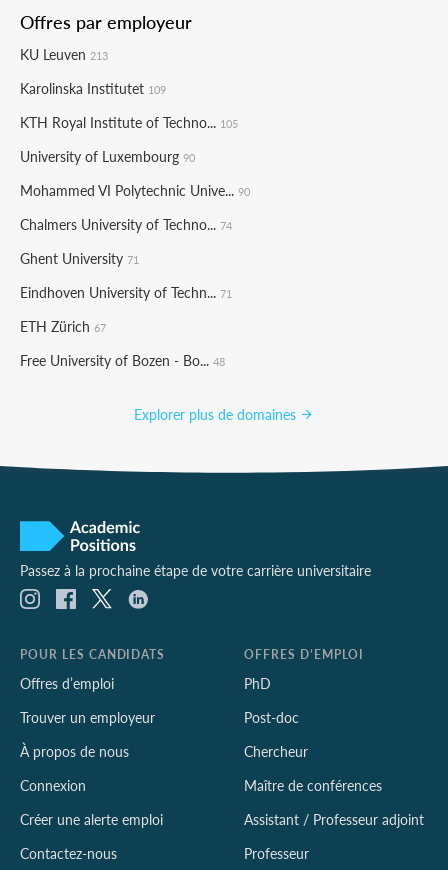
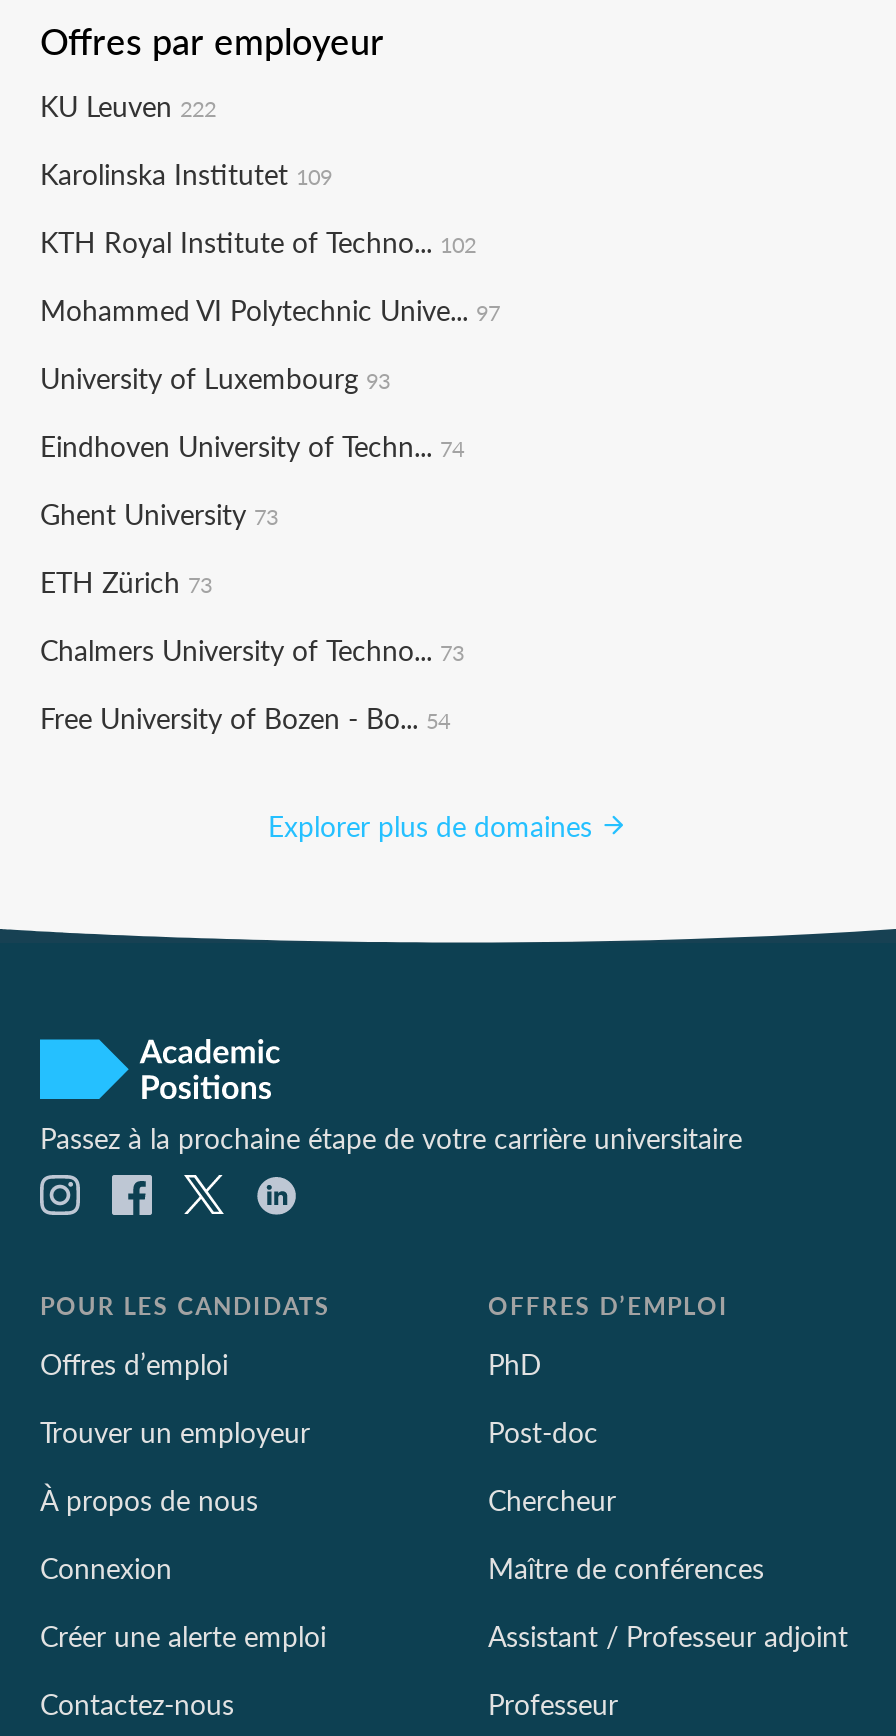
[20,44,108,64] KU Leuven 213 -> [40,85,216,125] KU Leuven 222
[20,112,238,132] KTH Royal Institute of Techno... 105 -> [40,221,476,261] KTH Royal Institute of Techno... 102
[20,146,195,166] University of Luxembourg 90 -> [40,289,500,329] Mohammed VI Polytechnic Unive... 97
[20,180,250,200] Mohammed VI Polytechnic Unive... 90 -> [40,357,390,397] University of Luxembourg 93
[20,214,232,234] Chalmers University of Techno... 74 -> [40,425,464,465] Eindhoven University of Techn... 74
[20,248,139,268] Ghent University 71 -> [40,493,278,533] Ghent University 73
[20,282,232,302] Eindhoven University of Techn... 71 -> [40,561,212,601] ETH Zürich 73
[20,316,106,336] ETH Zürich 67 -> [40,629,464,669] Chalmers University of Techno... 73
[20,350,225,370] Free University of Bozen - Bo... 48 -> [40,697,450,737] Free University of Bozen - Bo... 54

